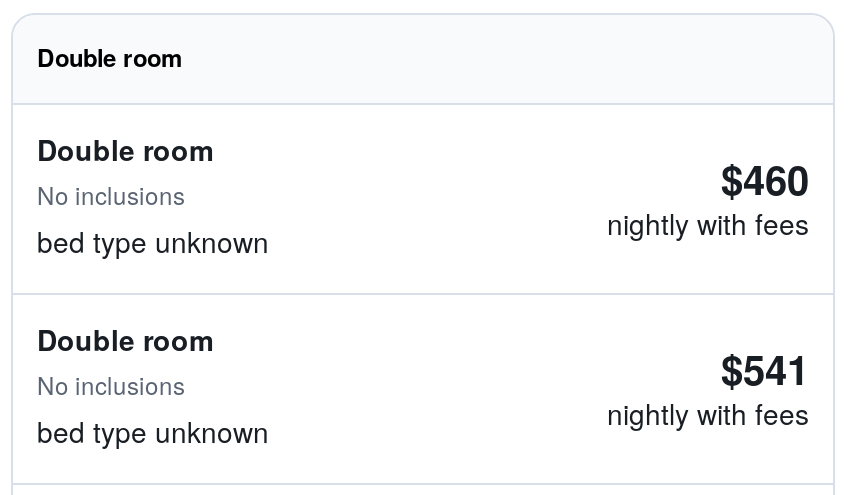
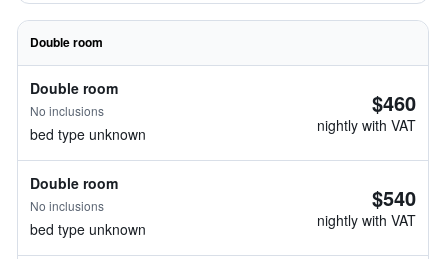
[607,203,809,243] nightly with fees -> [317,115,416,135] nightly with VAT
[721,339,809,397] $541 -> [372,183,416,212] $540
[607,393,809,433] nightly with fees -> [317,210,416,230] nightly with VAT

